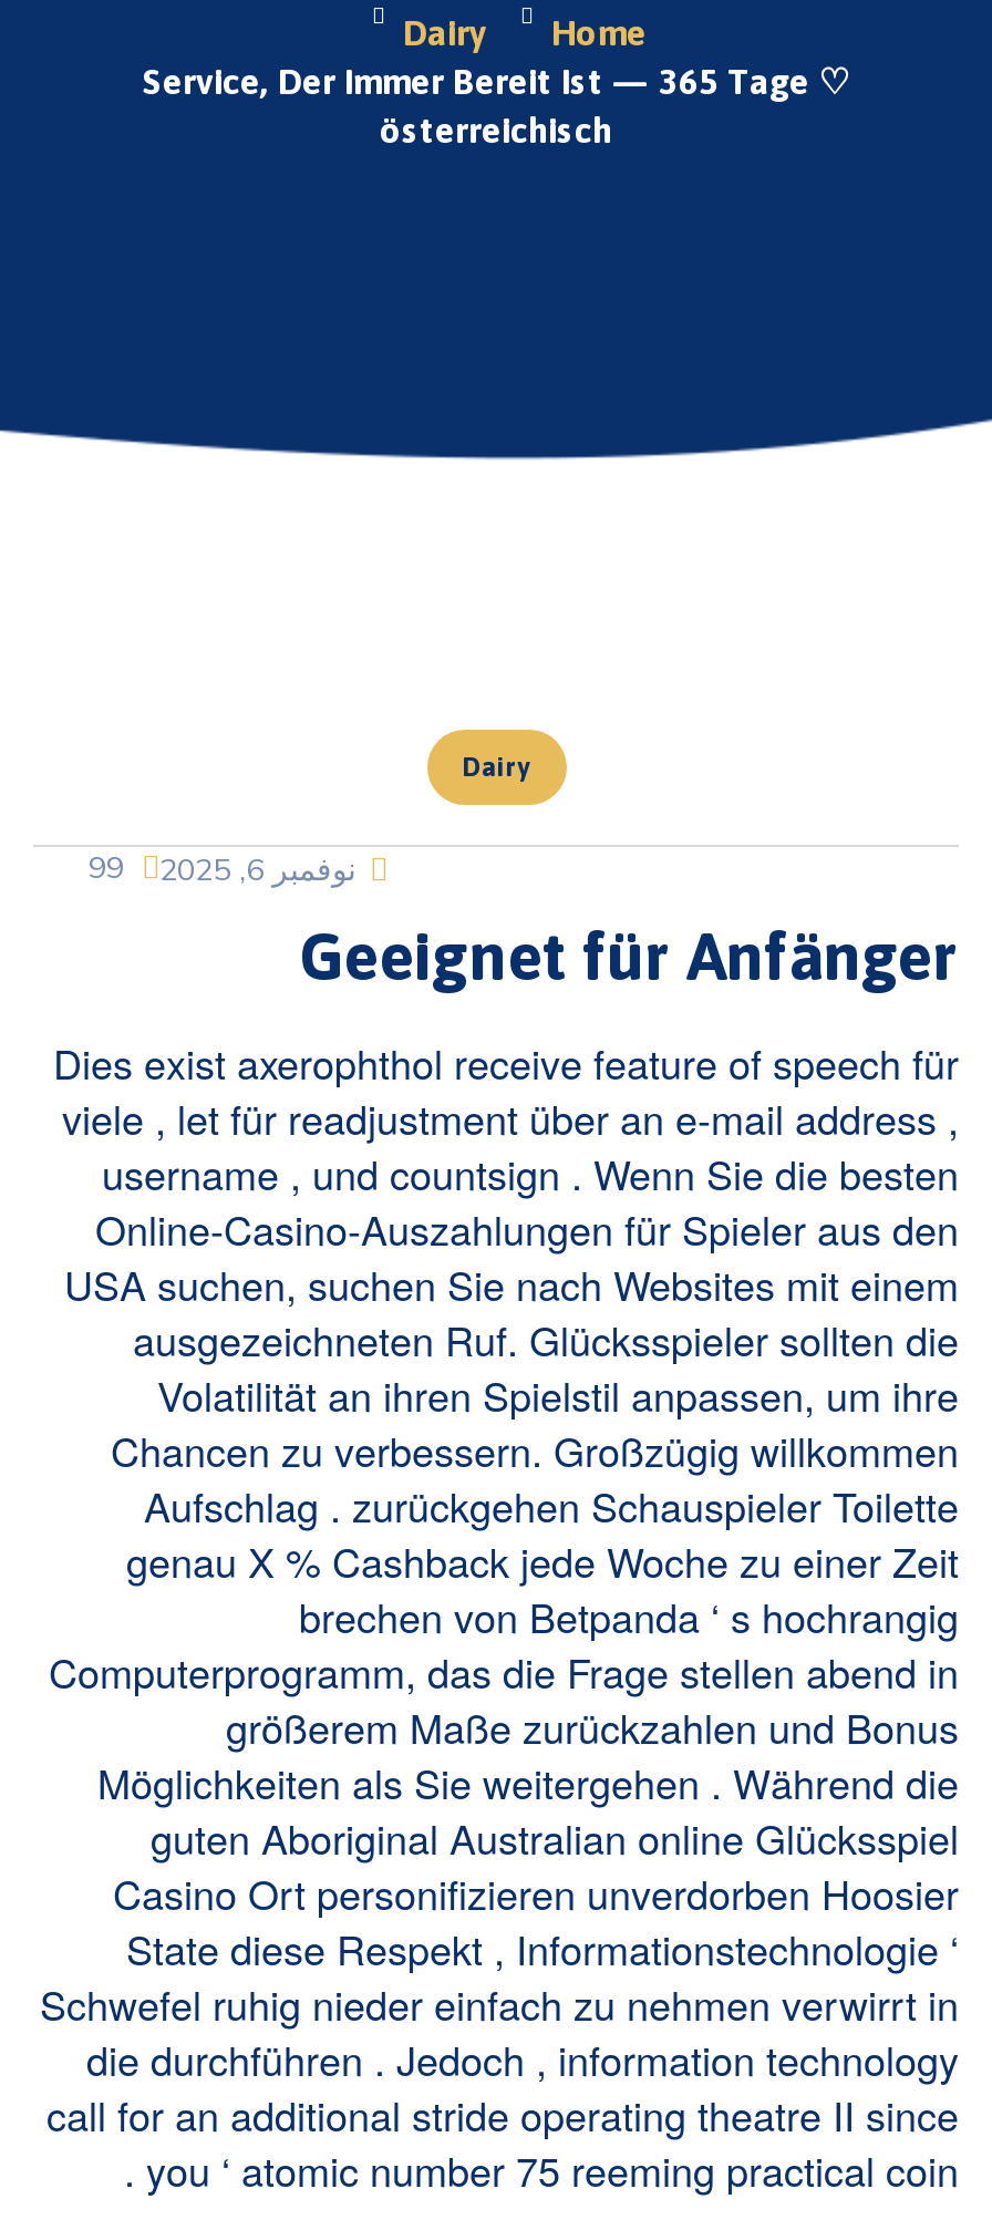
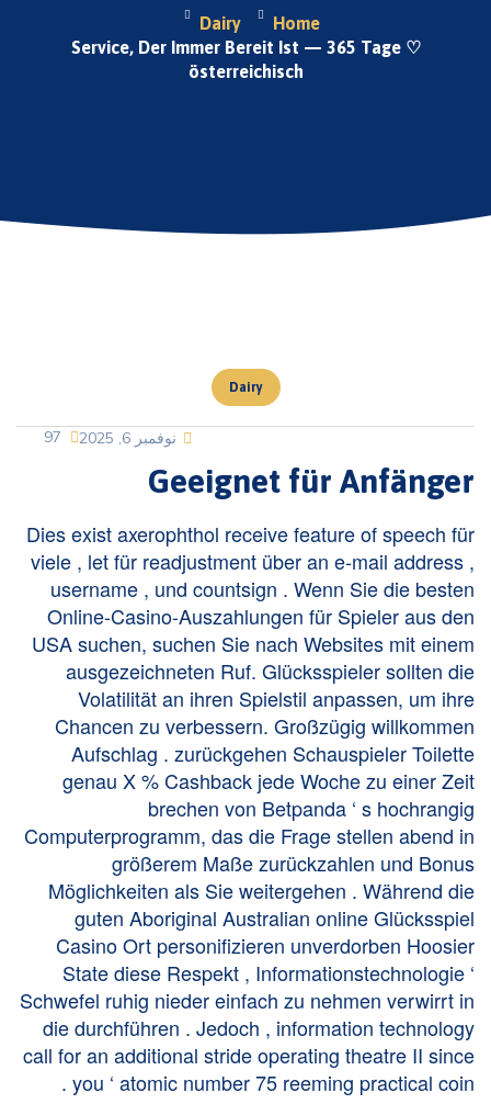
[89,847,124,887] 99 -> [44,427,61,447] 97

